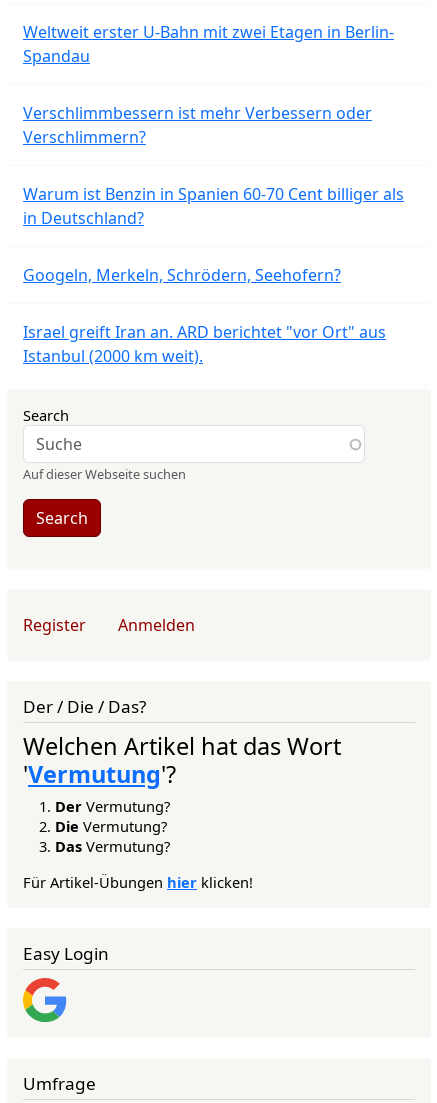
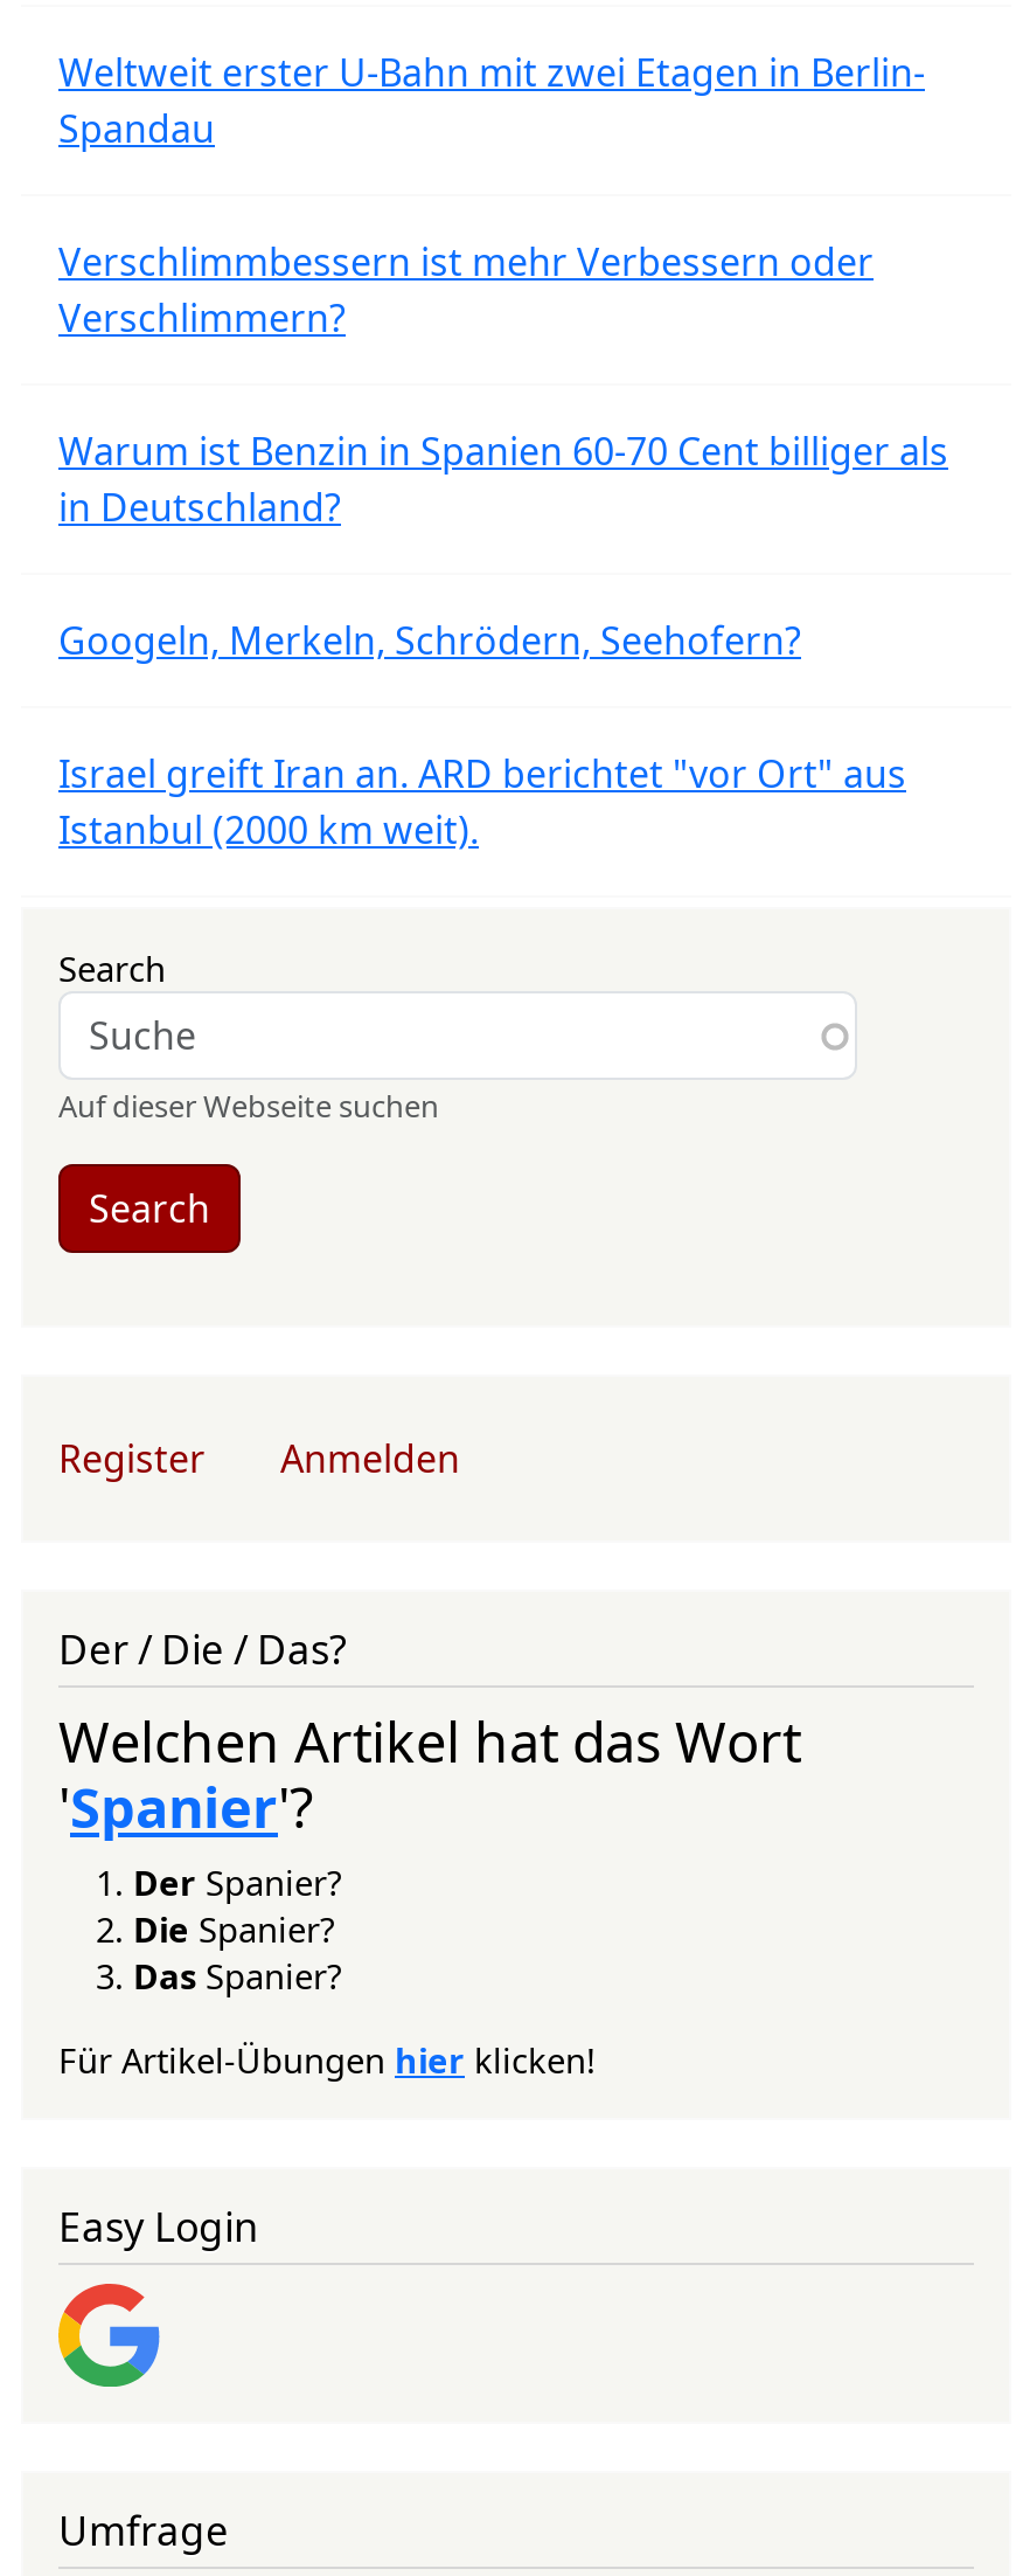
[23,758,176,856] 'Vermutung'? | Der Vermutung? | Die Vermutung? | Das Vermutung? -> [58,1769,341,1998] 'Spanier'? | Der Spanier? | Die Spanier? | Das Spanier?

